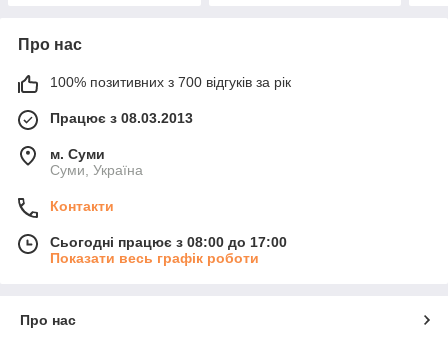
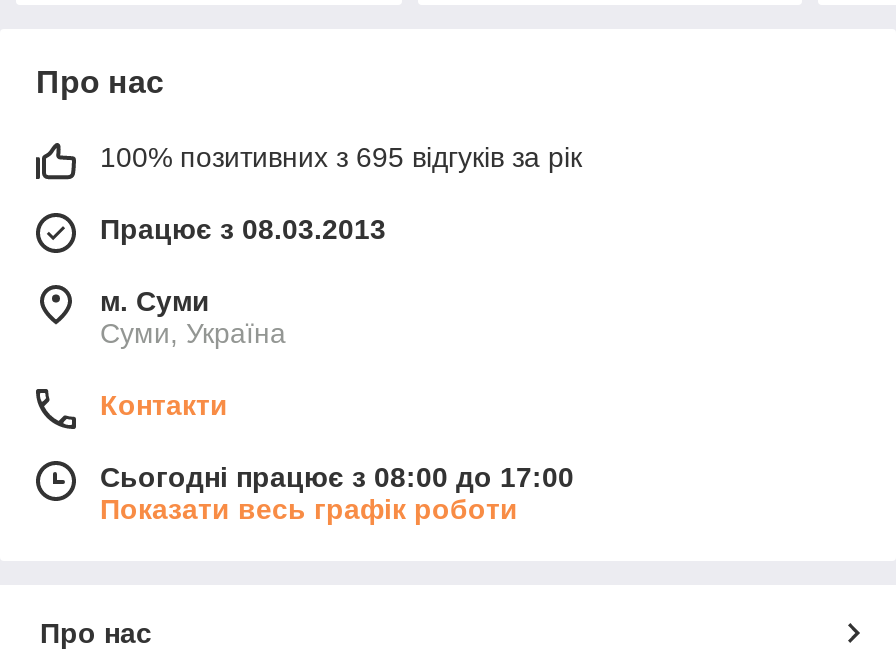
[50,74,291,90] 100% позитивних з 700 відгуків за рік -> [100,140,582,172] 100% позитивних з 695 відгуків за рік

